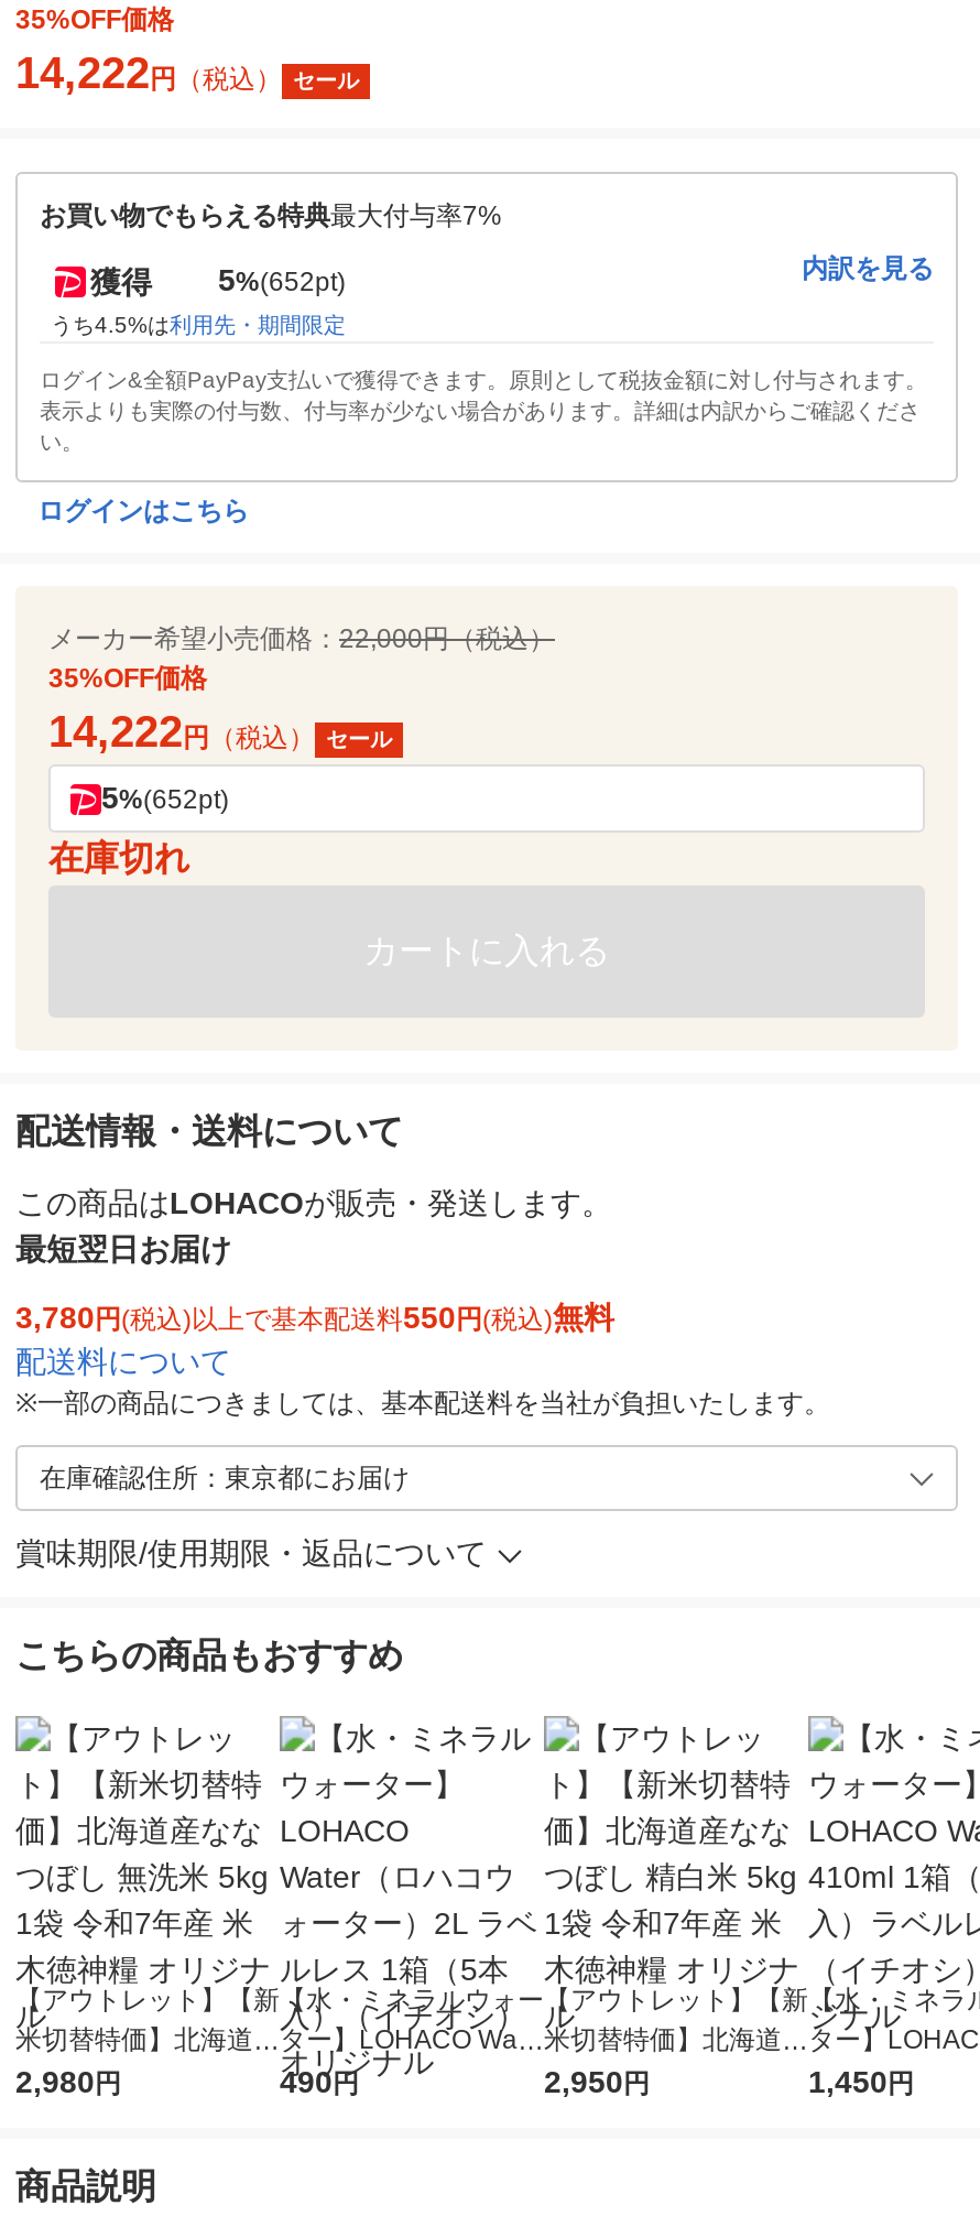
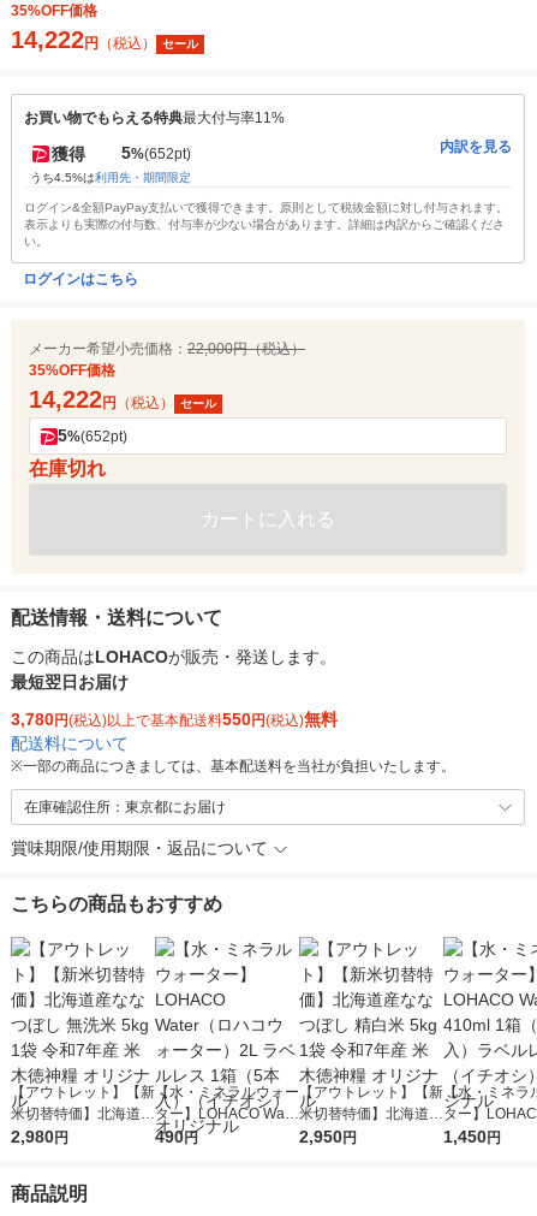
[40,201,502,232] お買い物でもらえる特典最大付与率7% -> [24,110,285,127] お買い物でもらえる特典最大付与率11%

